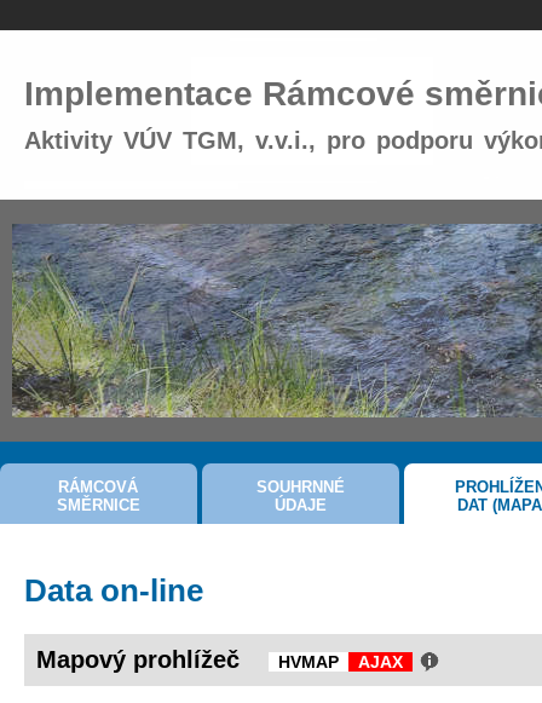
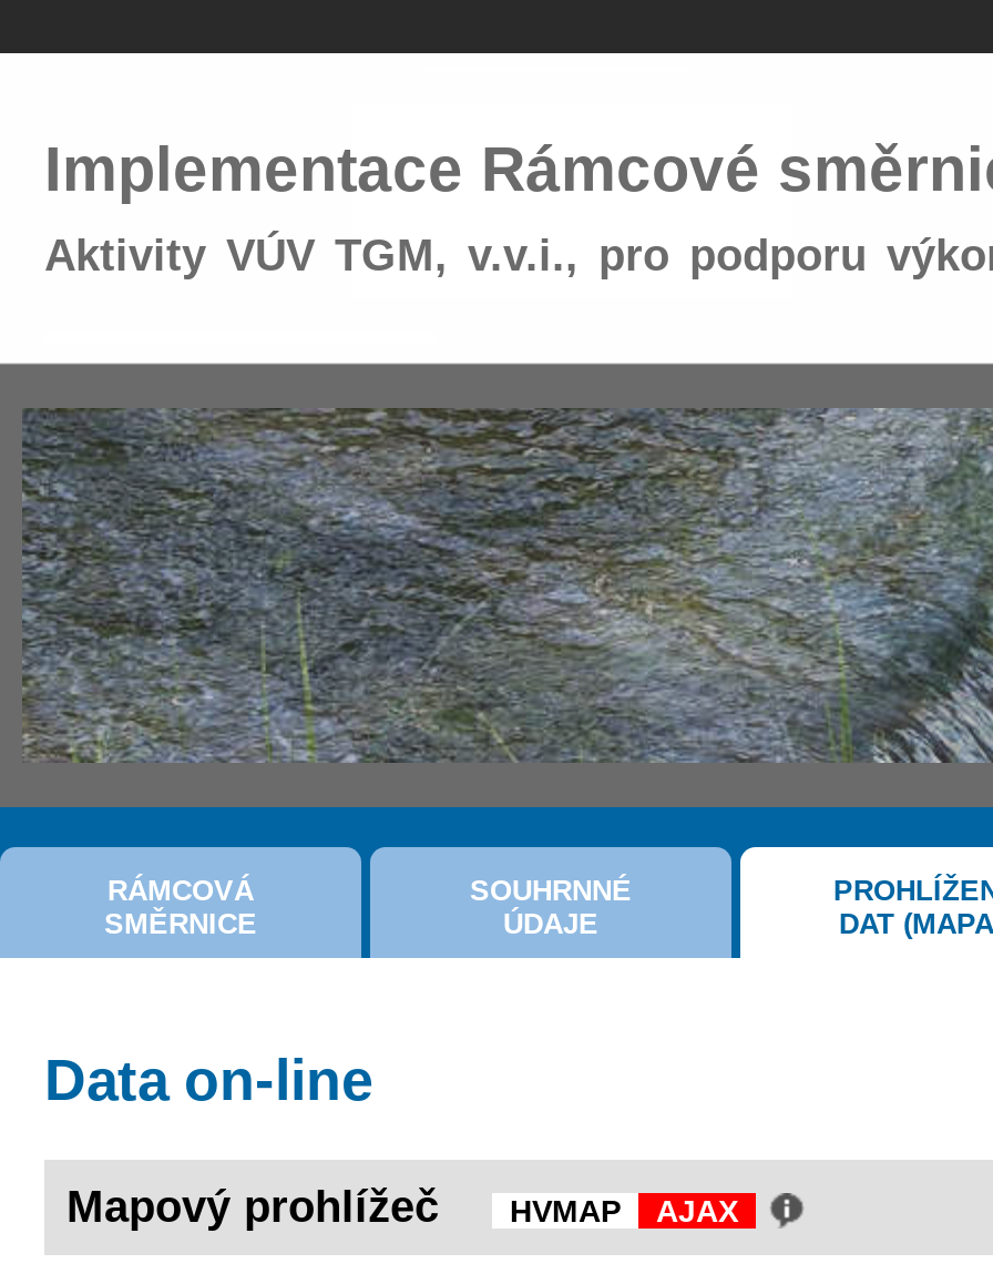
[12,224,538,417] [image] -> [22,408,986,763] [image]

